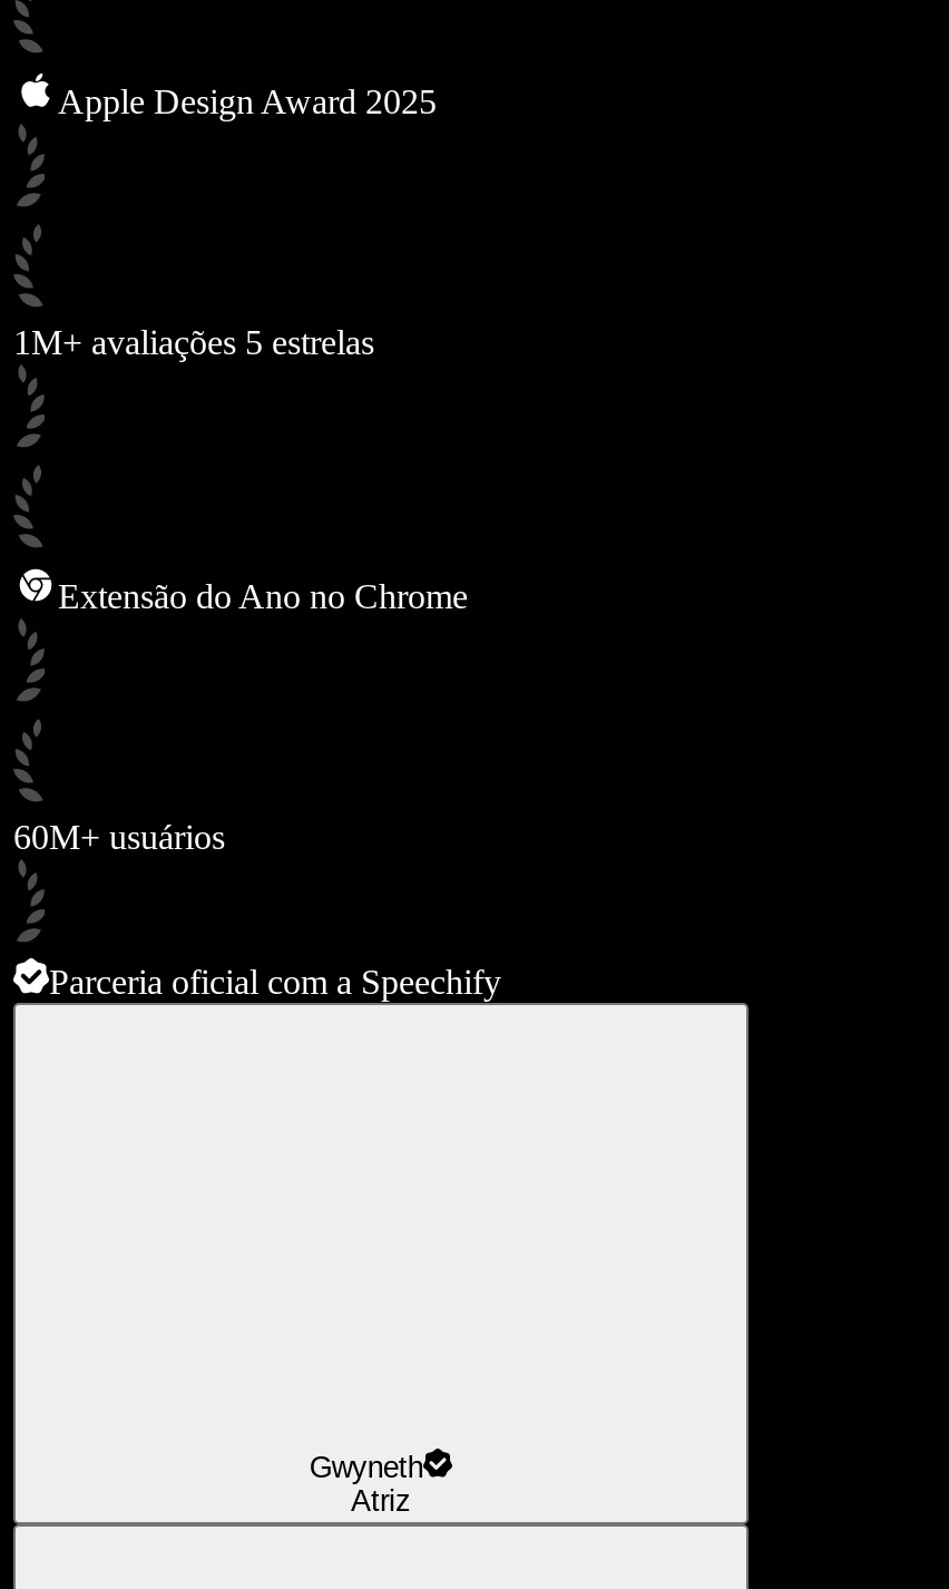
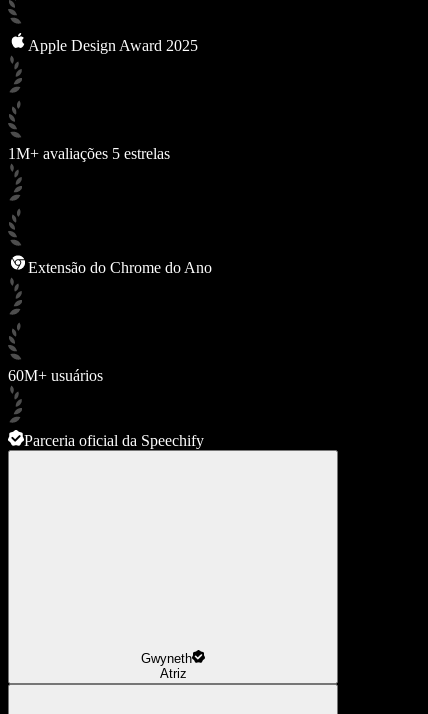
[58,577,468,615] Extensão do Ano no Chrome -> [28,259,212,276] Extensão do Chrome do Ano
[49,962,501,1000] Parceria oficial com a Speechify -> [24,432,204,449] Parceria oficial da Speechify

